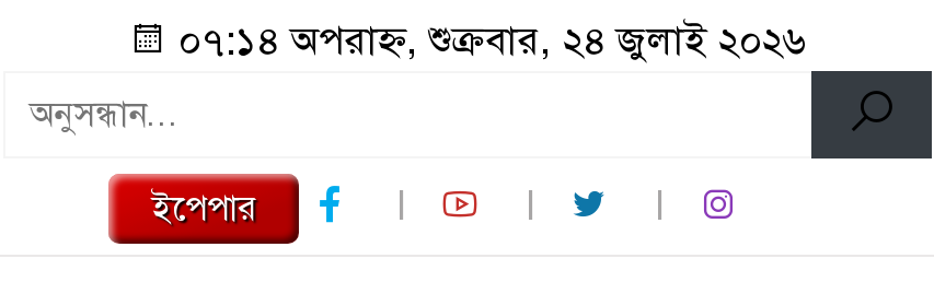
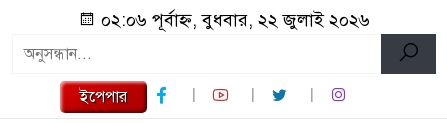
[168,16,807,64] ০৭:১৪ অপরাহ্ন, শুক্রবার, ২৪ জুলাই ২০২৬ -> [96,9,370,31] ০২:০৬ পূর্বাহ্ন, বুধবার, ২২ জুলাই ২০২৬

